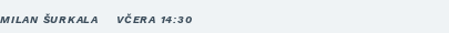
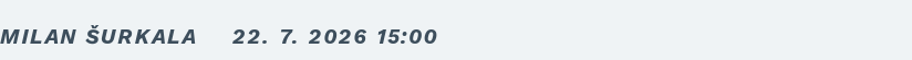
[0,13,192,25] MILAN ŠURKALA VČERA 14:30 -> [0,24,438,48] MILAN ŠURKALA 22. 7. 2026 15:00

